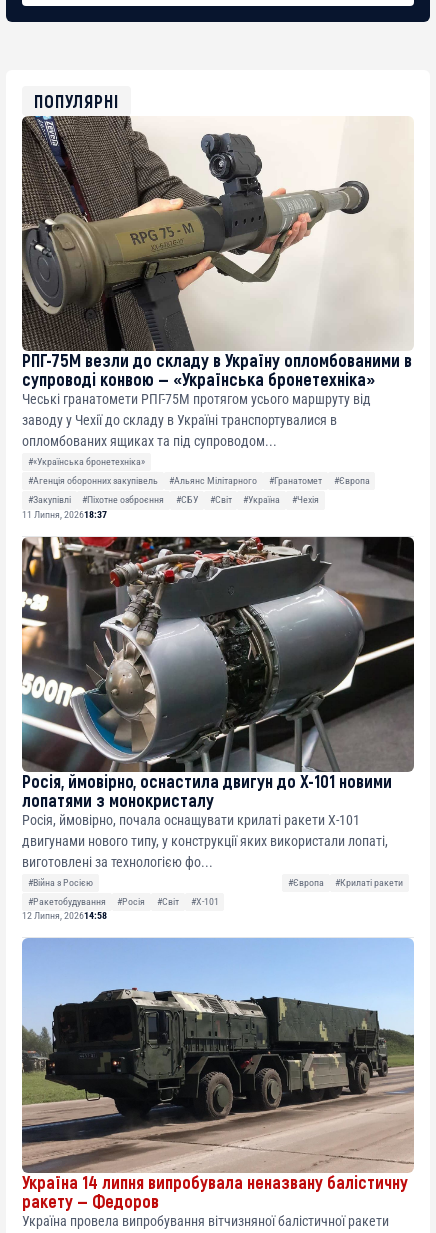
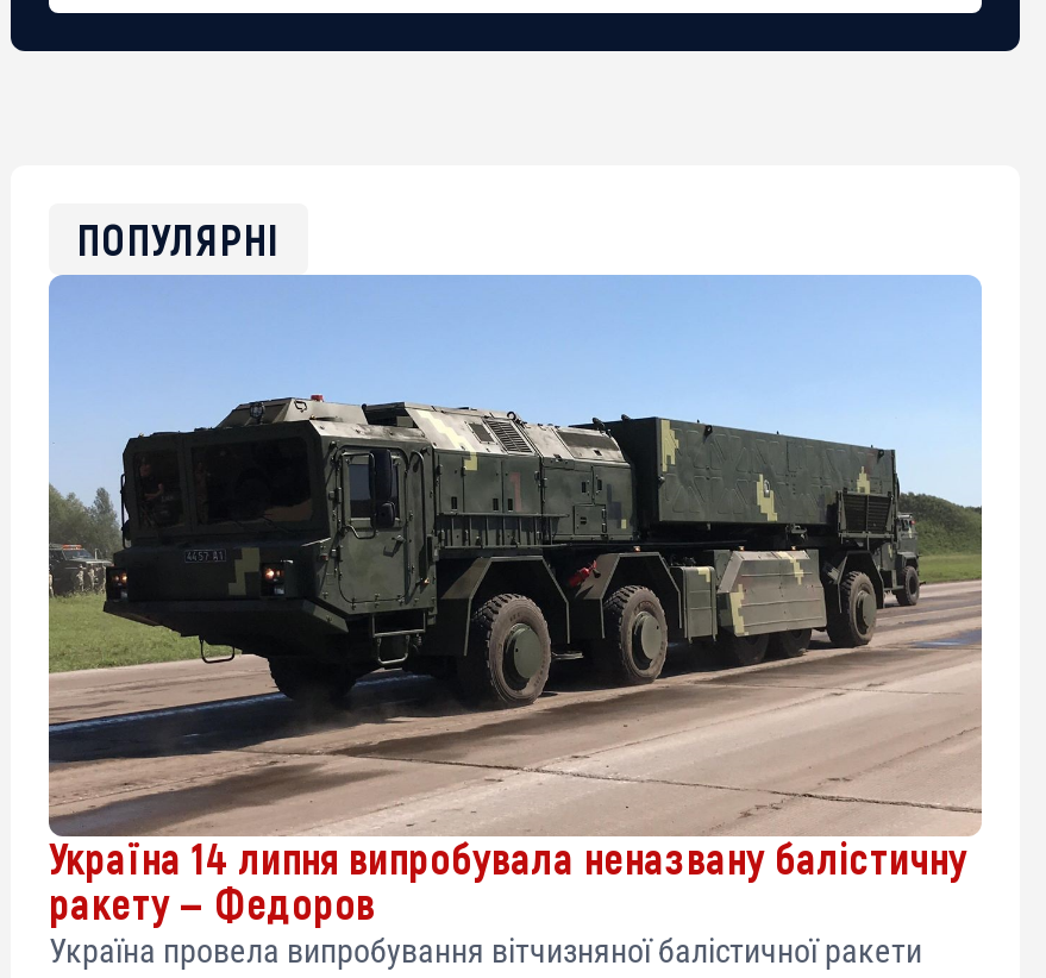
[21,115,412,520] [image] | РПГ-75М везли до складу в Україну опломбованими в | супроводі конвою — «Українська бронетехніка» | Чеські гранатомети РПГ-75М протягом усього маршруту від | заводу у Чехії до складу в Україні транспортувалися в | опломбованих ящиках та під супроводом... | #«Українська бронетехніка» | #Агенція оборонних закупівель | #Альянс Мілітарного | #Гранатомет | #Європа | #Закупівлі | #Піхотне озброєння | #СБУ | #Світ | #Україна | #Чехія | 11 Липня, 2026 18:37 -> none
[21,536,415,921] [image] | Росія, ймовірно, оснастила двигун до Х-101 новими | лопатями з монокристалу | Росія, ймовірно, почала оснащувати крилаті ракети Х-101 | двигунами нового типу, у конструкції яких використали лопаті, | виготовлені за технологією фо... | #Війна з Росією | #Європа | #Крилаті ракети | #Ракетобудування | #Росія | #Світ | #Х-101 | 12 Липня, 2026 14:58 -> none

